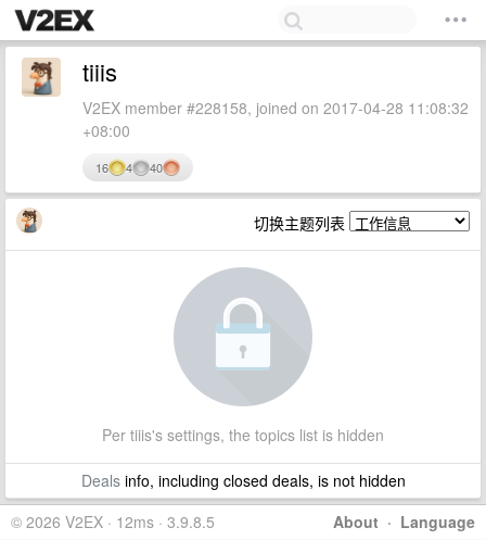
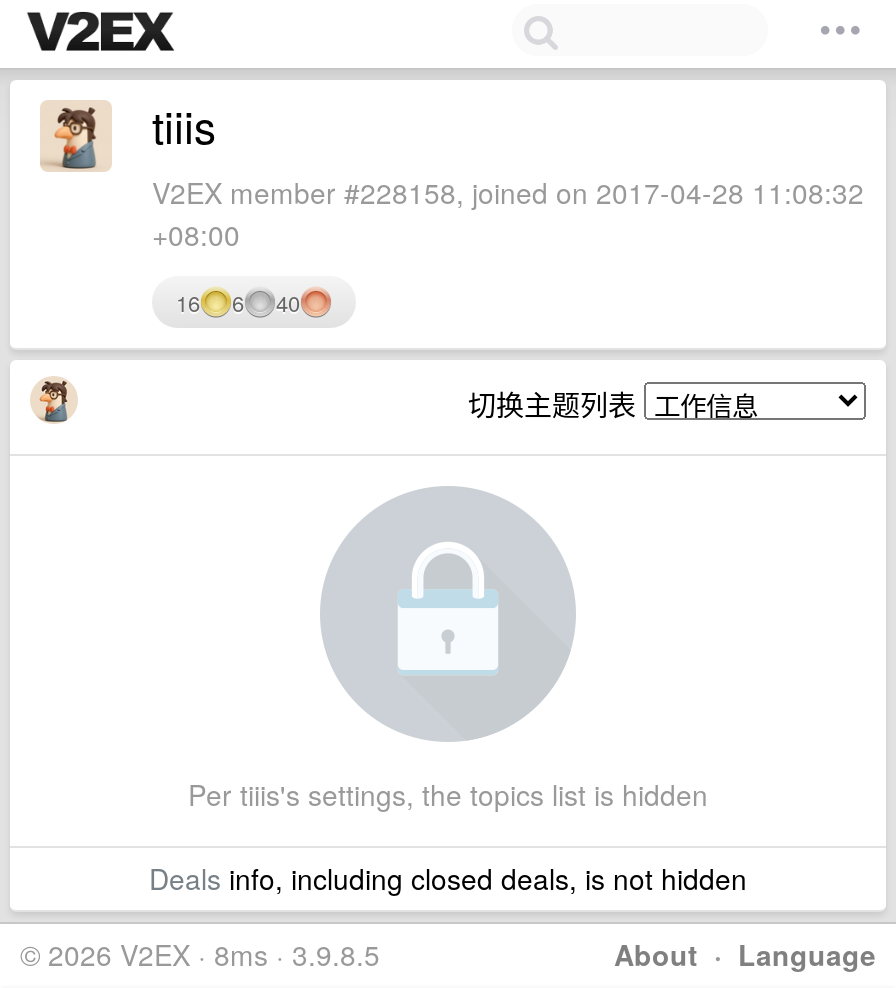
[95,159,163,176] 16 4 40 -> [176,286,300,318] 16 6 40
[11,511,215,532] © 2026 V2EX · 12ms · 3.9.8.5 -> [20,934,380,974] © 2026 V2EX · 8ms · 3.9.8.5

